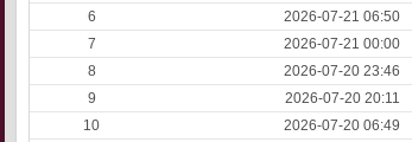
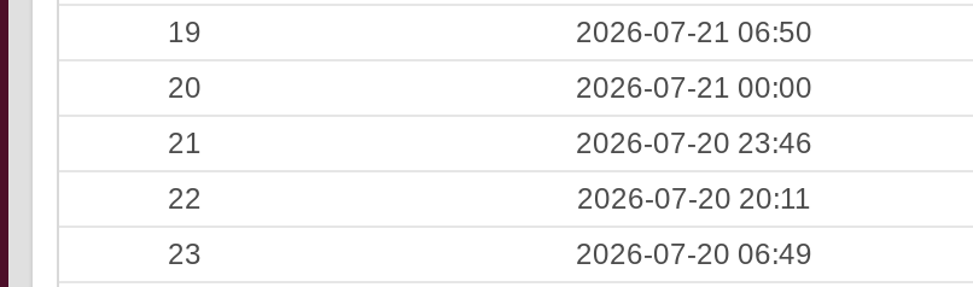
[87,8,96,25] 6 -> [168,16,202,49] 19
[87,35,96,52] 7 -> [168,71,202,105] 20
[87,63,96,79] 8 -> [168,127,202,160] 21
[87,90,96,106] 9 -> [168,182,202,216] 22
[83,117,100,134] 10 -> [168,238,202,271] 23

